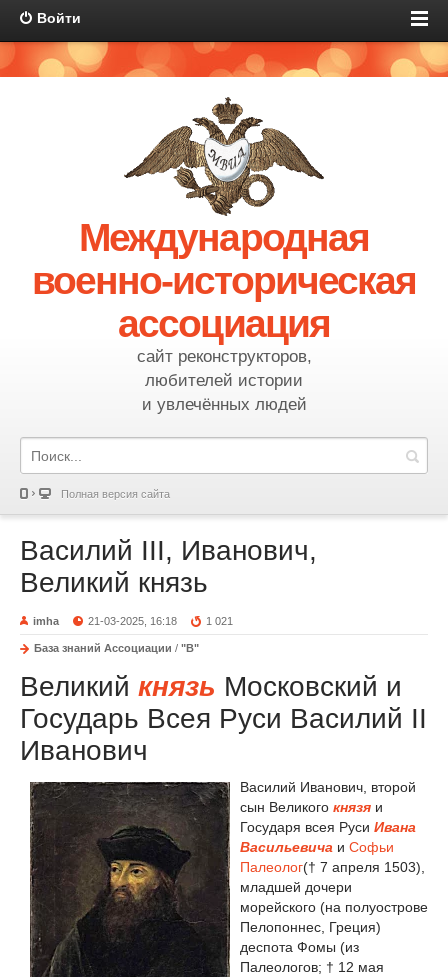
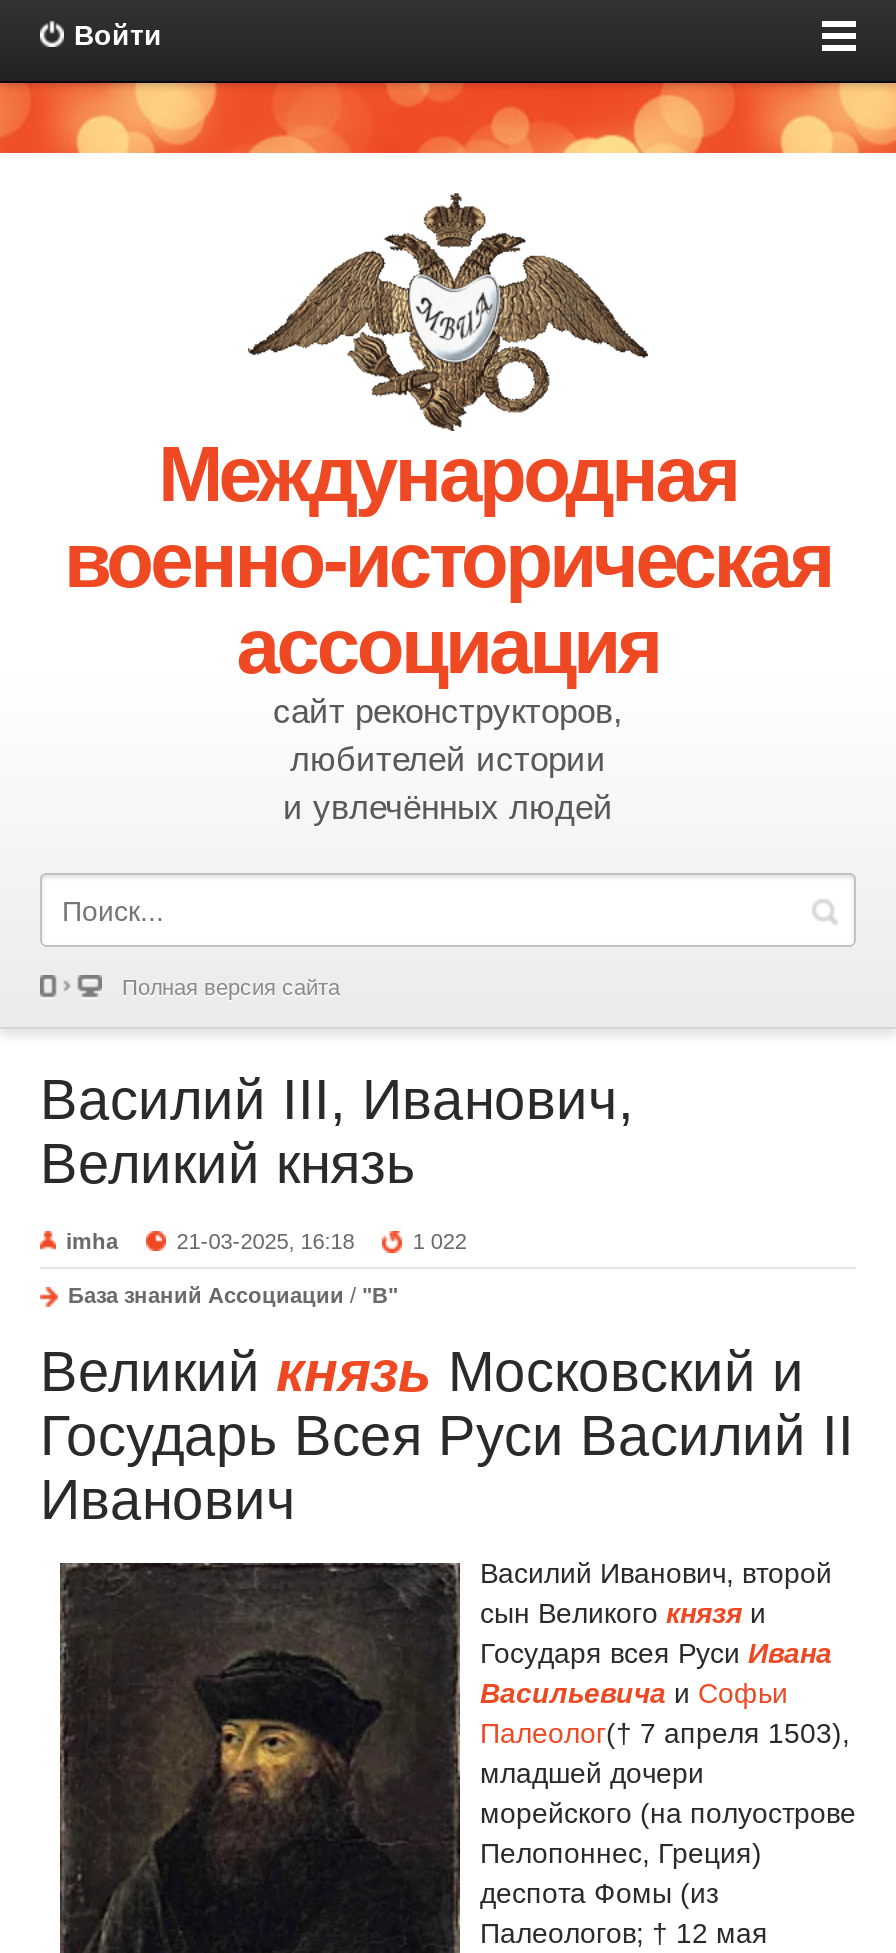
[206,615,233,627] 1 021 -> [413,1229,467,1253] 1 022

